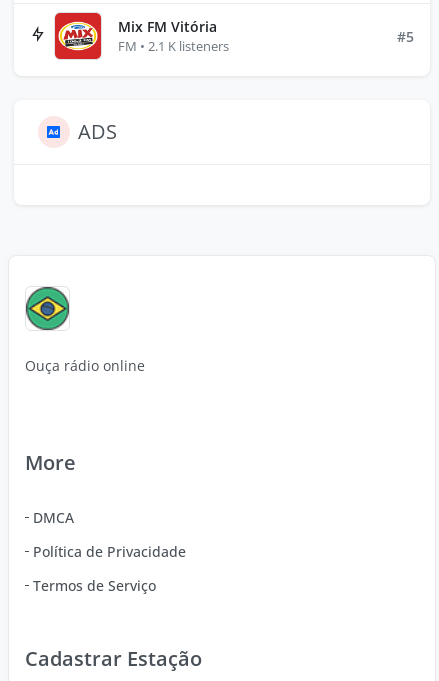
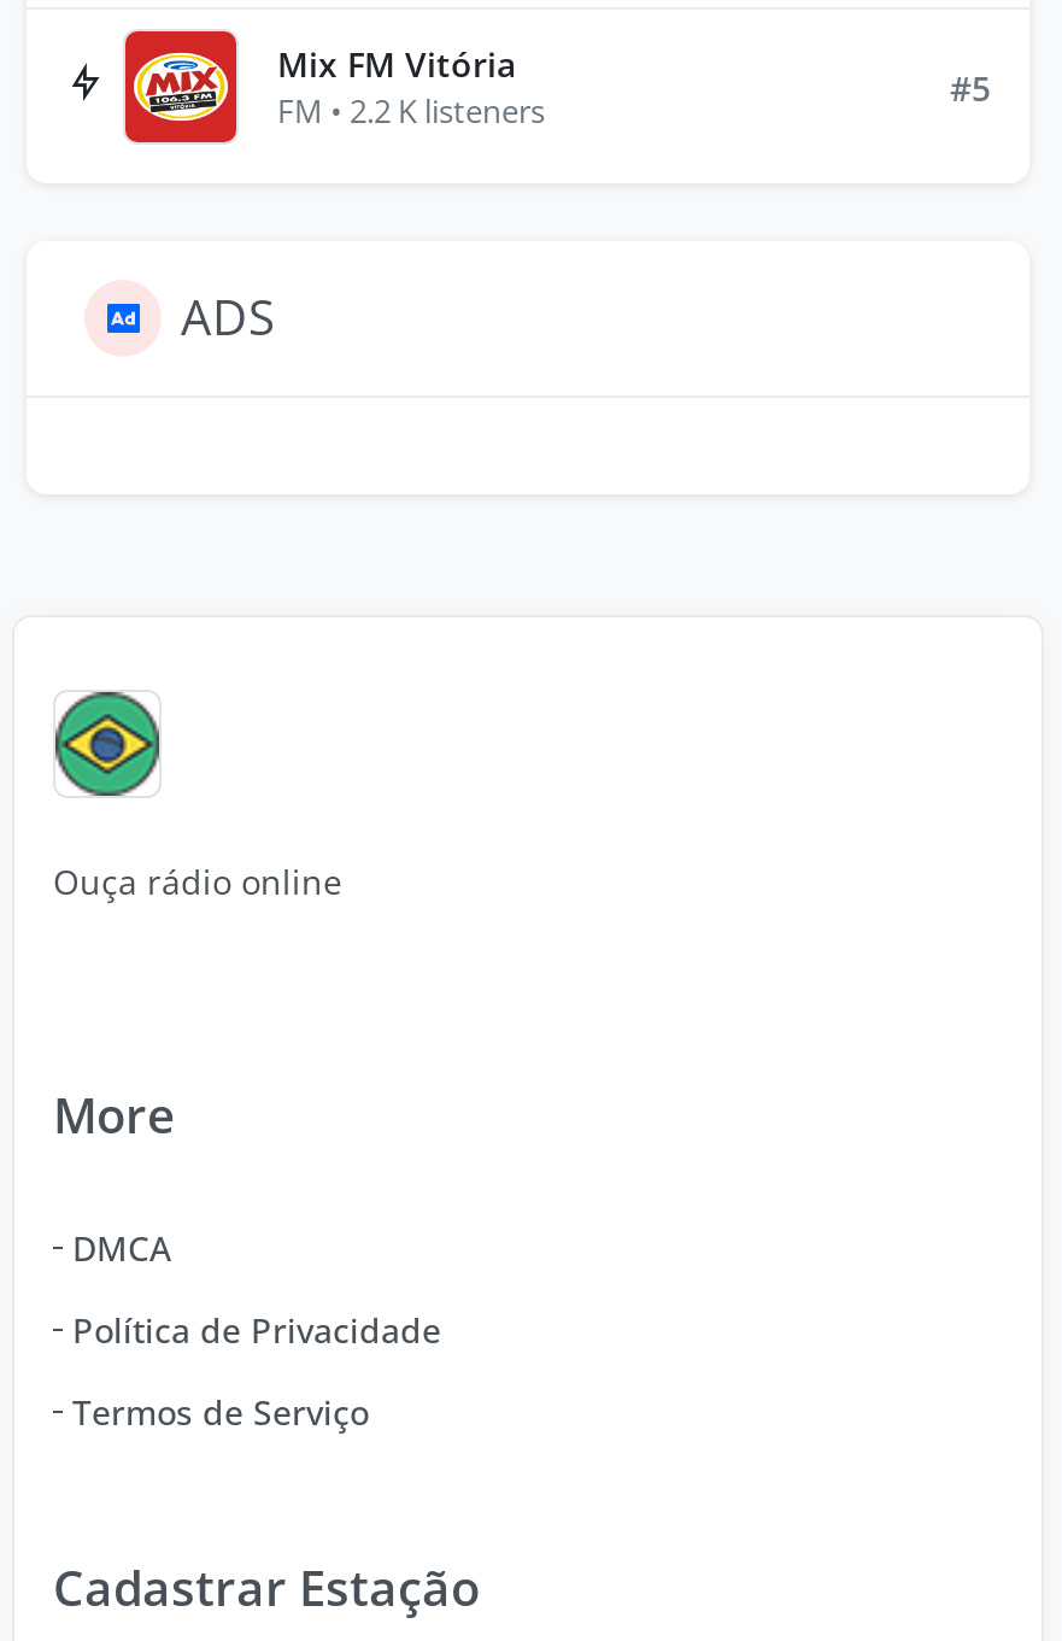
[118,37,229,55] FM • 2.1 K listeners -> [277,90,545,133] FM • 2.2 K listeners

